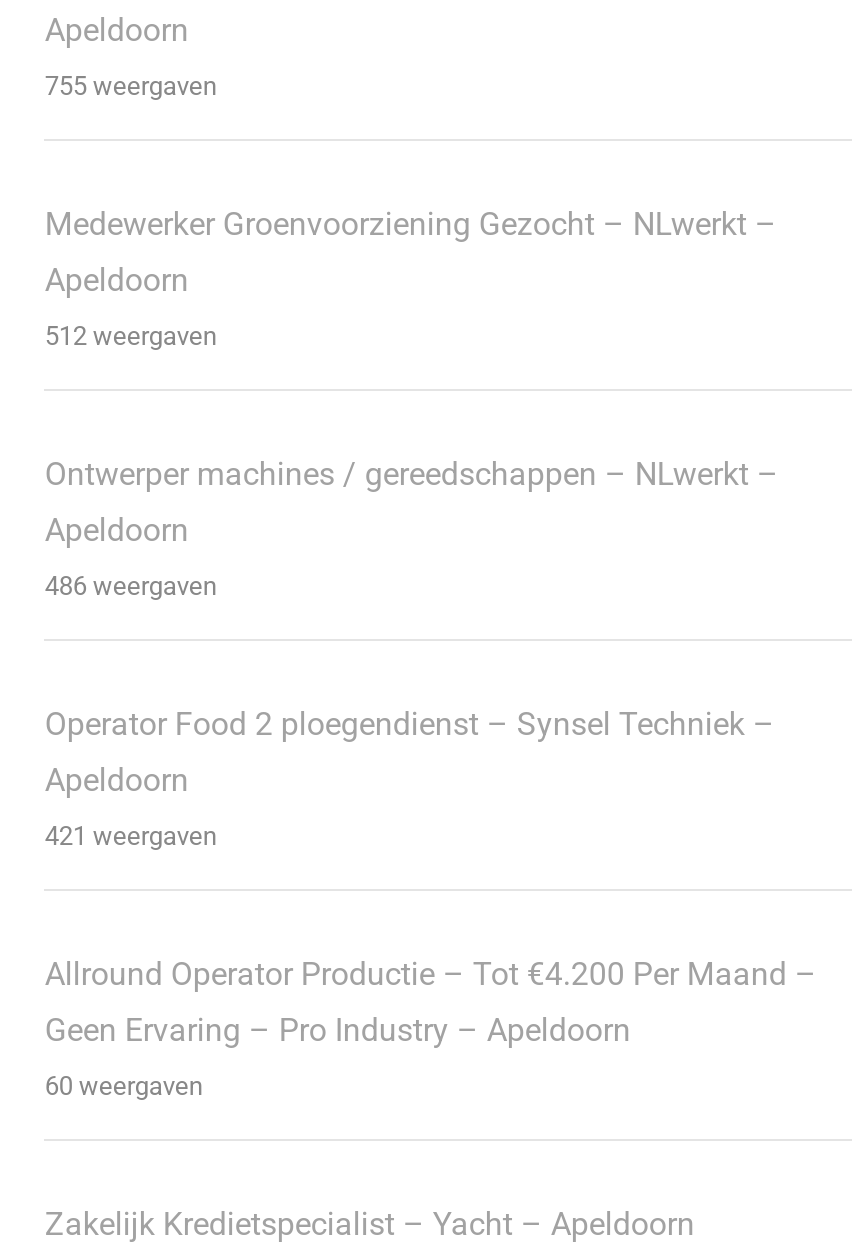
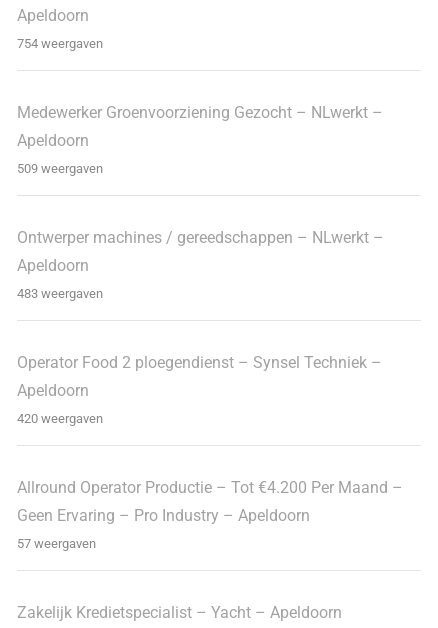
[45,71,217,101] 755 weergaven -> [17,36,103,51] 754 weergaven
[45,321,217,351] 512 weergaven -> [17,161,103,176] 509 weergaven
[45,571,217,601] 486 weergaven -> [17,286,103,301] 483 weergaven
[45,821,217,851] 421 weergaven -> [17,411,103,426] 420 weergaven
[45,1071,203,1101] 60 weergaven -> [17,536,96,551] 57 weergaven

